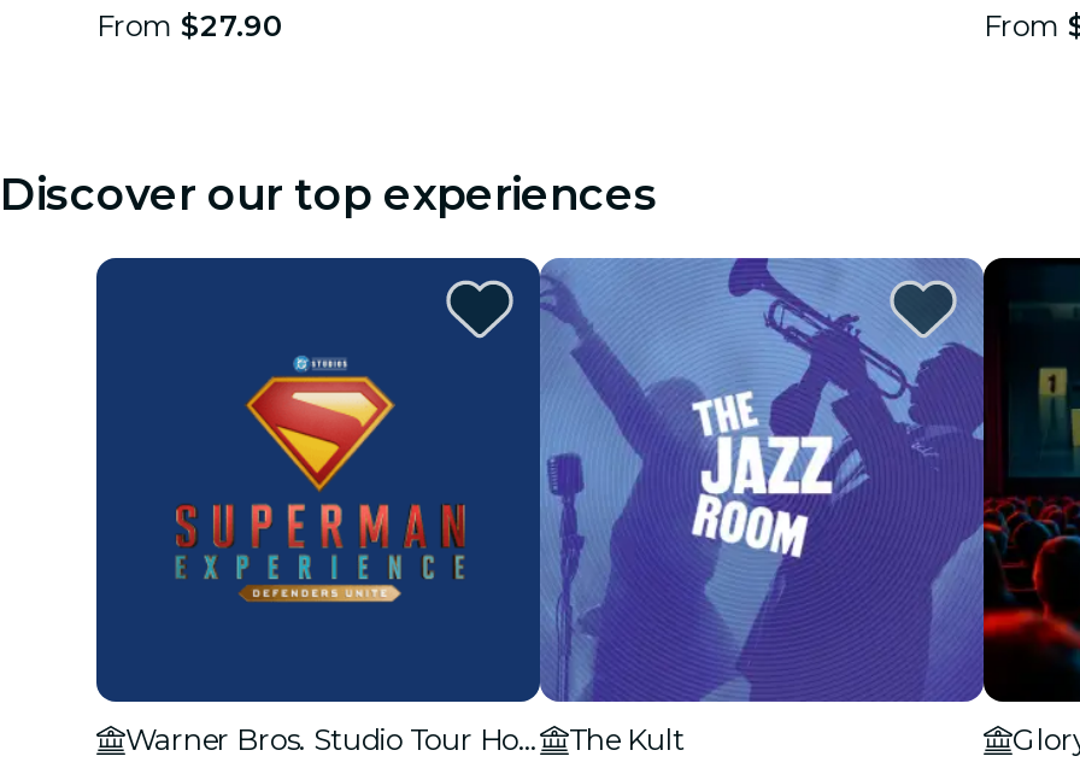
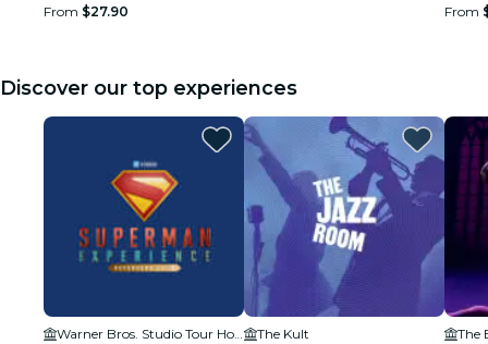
[981,258,1073,704] [image] -> [444,116,485,318] [image]

